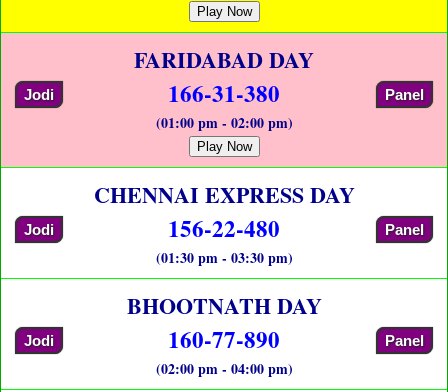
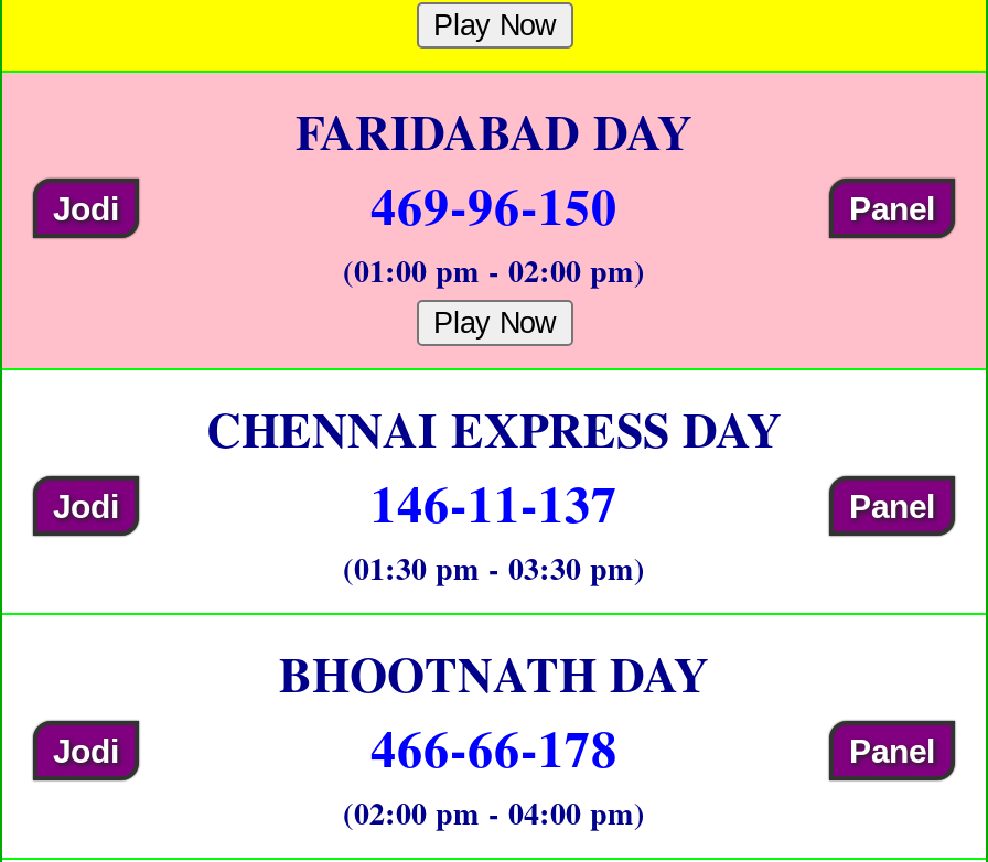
[168,76,280,110] 166-31-380 -> [370,167,617,242] 469-96-150
[168,211,280,245] 156-22-480 -> [370,465,617,540] 146-11-137
[168,322,280,356] 160-77-890 -> [370,709,617,784] 466-66-178

